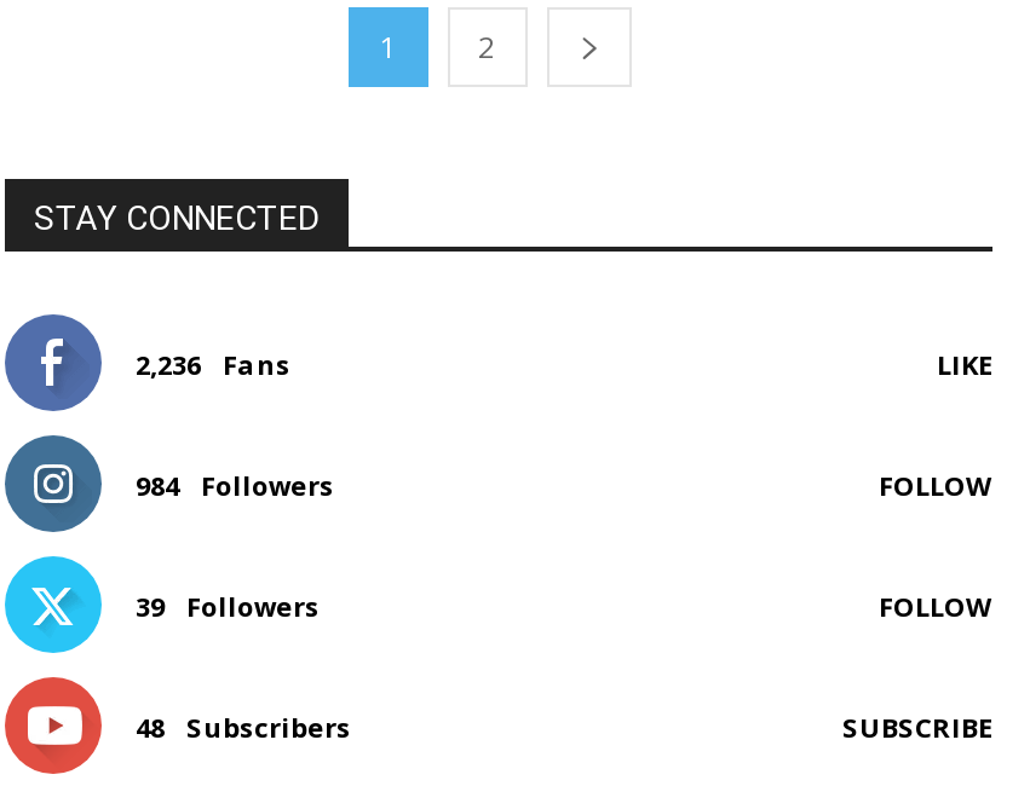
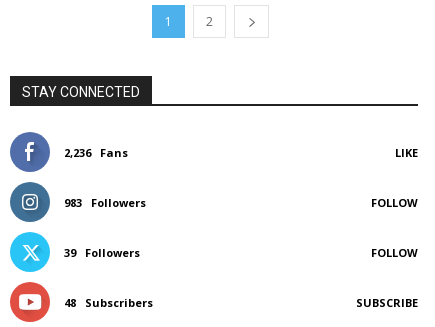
[136,466,334,503] 984 Followers -> [64,195,146,210] 983 Followers

